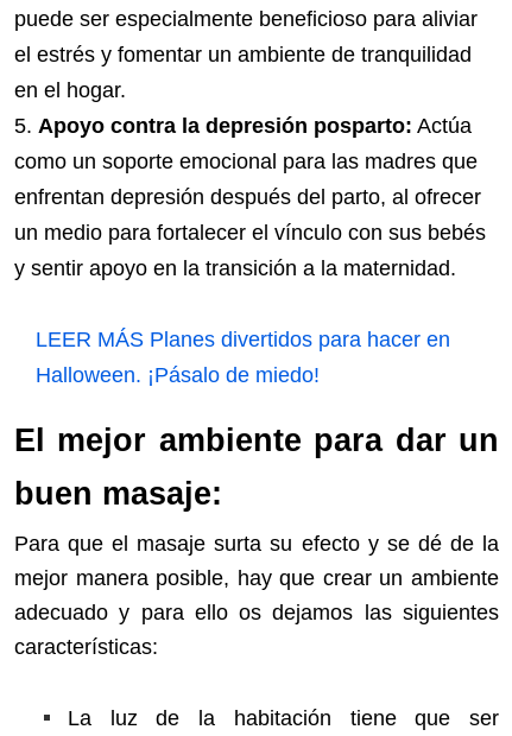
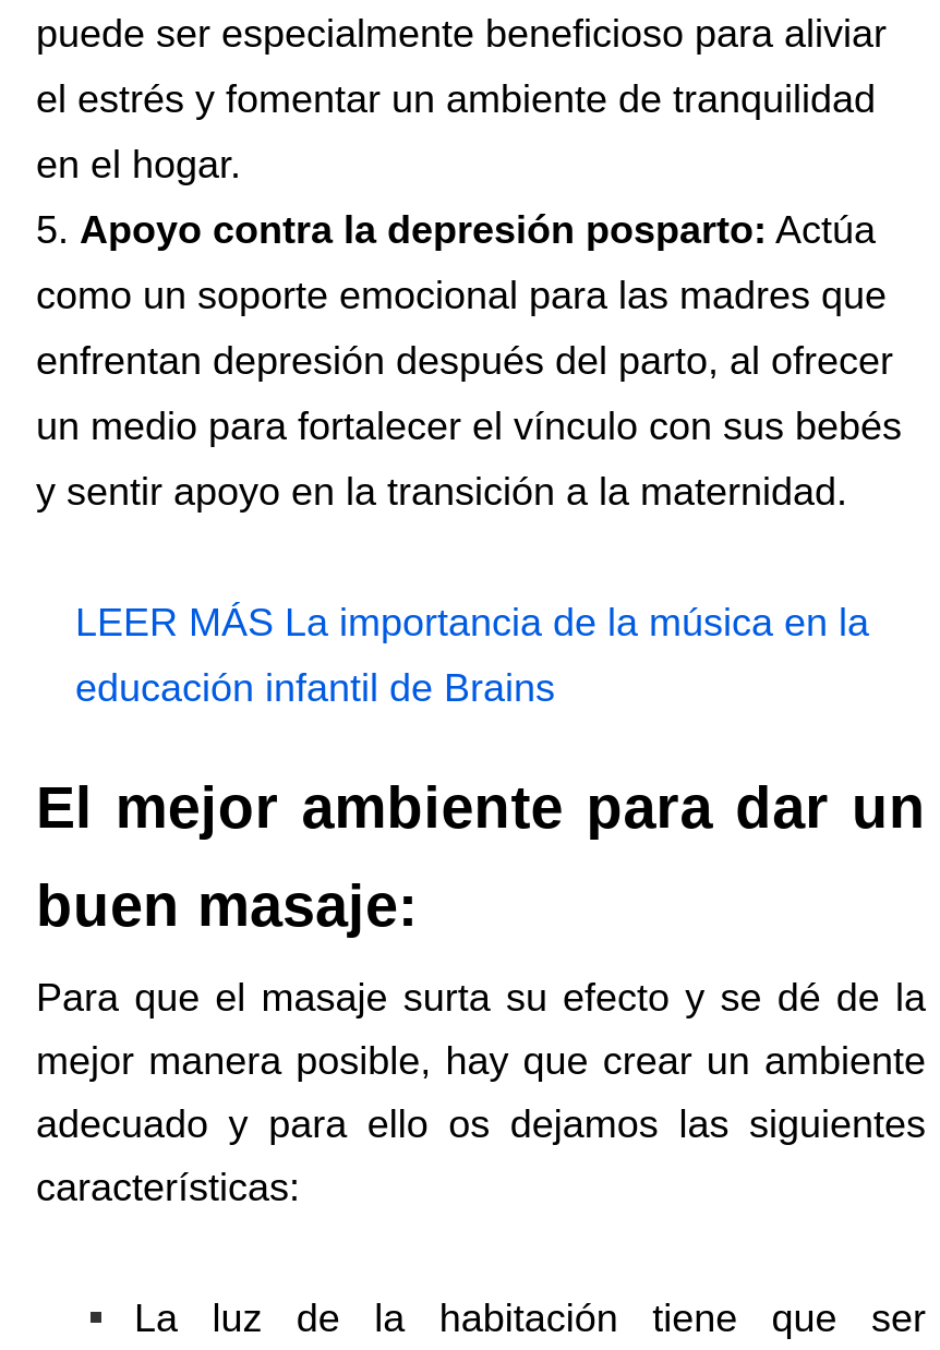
[36,328,450,351] LEER MÁS Planes divertidos para hacer en -> [75,601,869,644] LEER MÁS La importancia de la música en la
[36,363,320,387] Halloween. ¡Pásalo de miedo! -> [75,666,555,710] educación infantil de Brains

